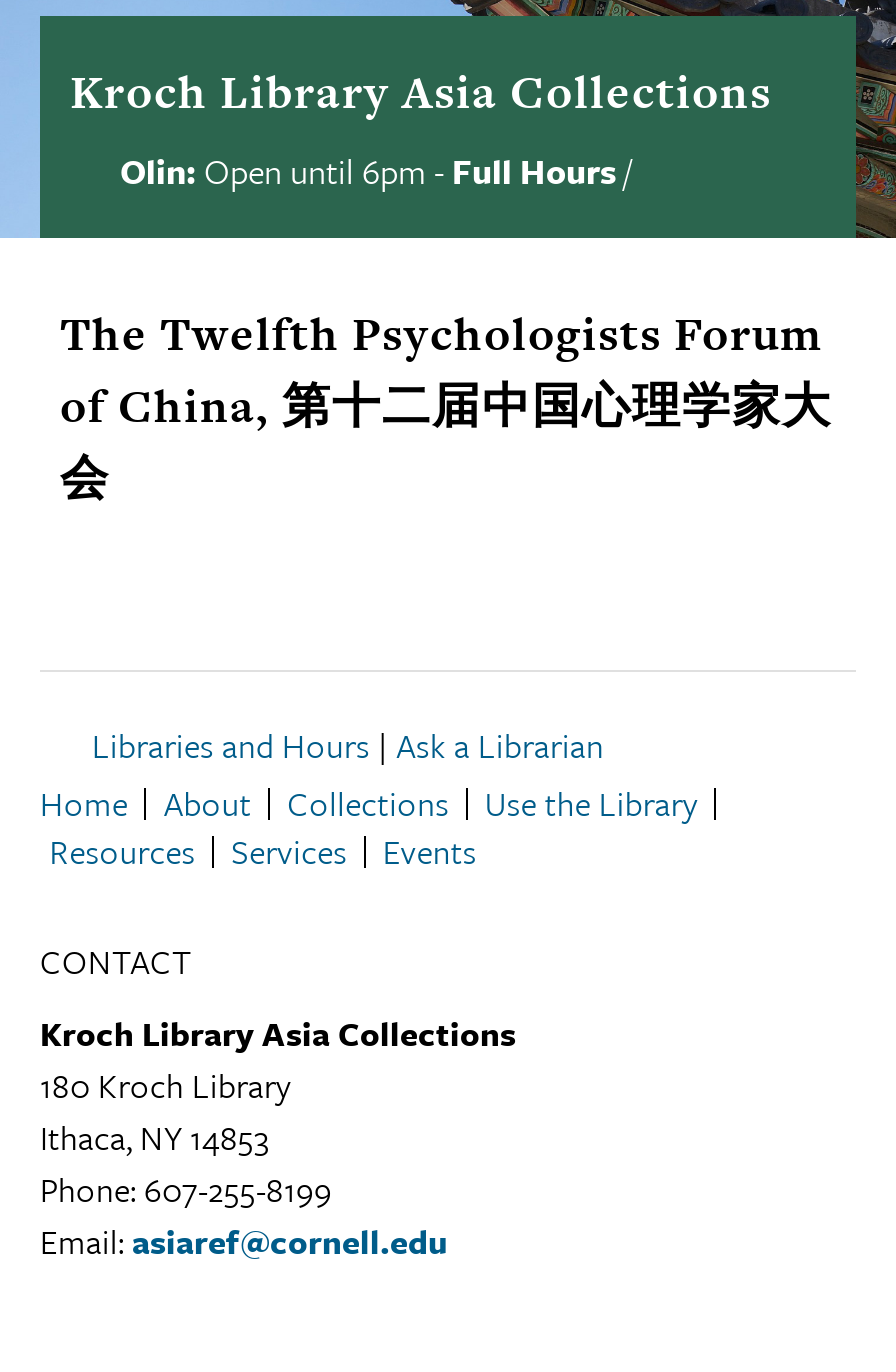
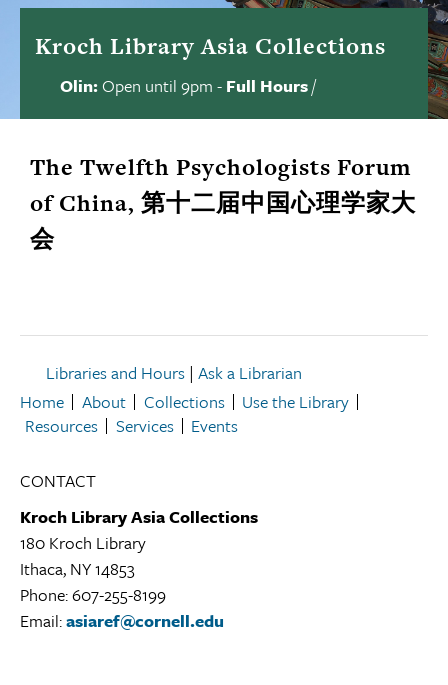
[120,146,640,196] Olin: Open until 6pm - Full Hours/ -> [60,73,320,98] Olin: Open until 9pm - Full Hours/

